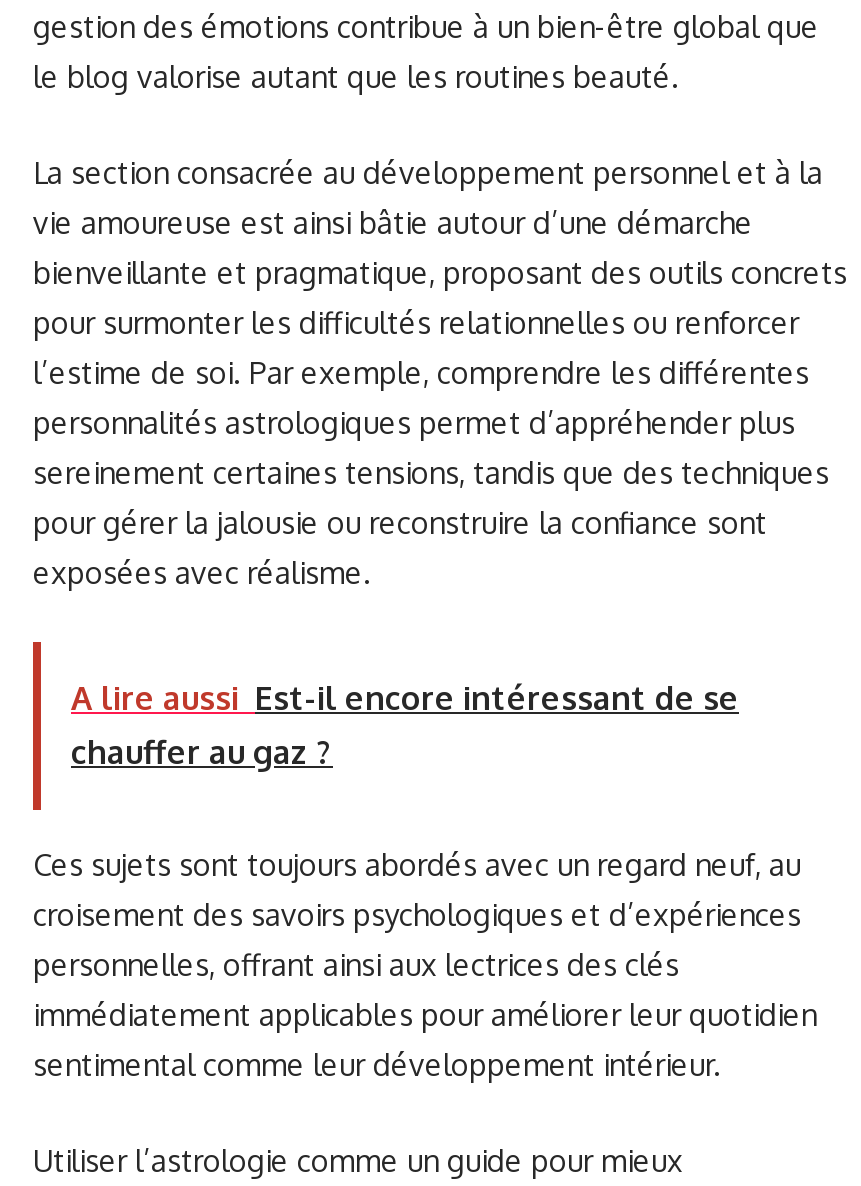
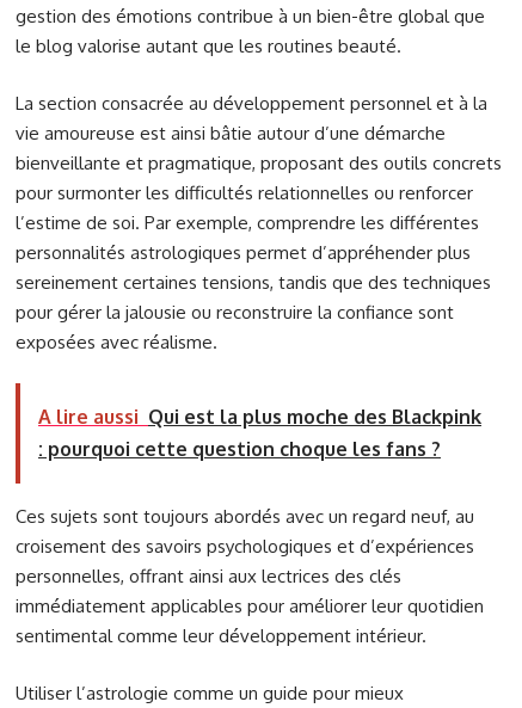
[71,679,739,773] A lire aussi Est-il encore intéressant de se | chauffer au gaz ? -> [38,405,481,461] A lire aussi Qui est la plus moche des Blackpink | : pourquoi cette question choque les fans ?

